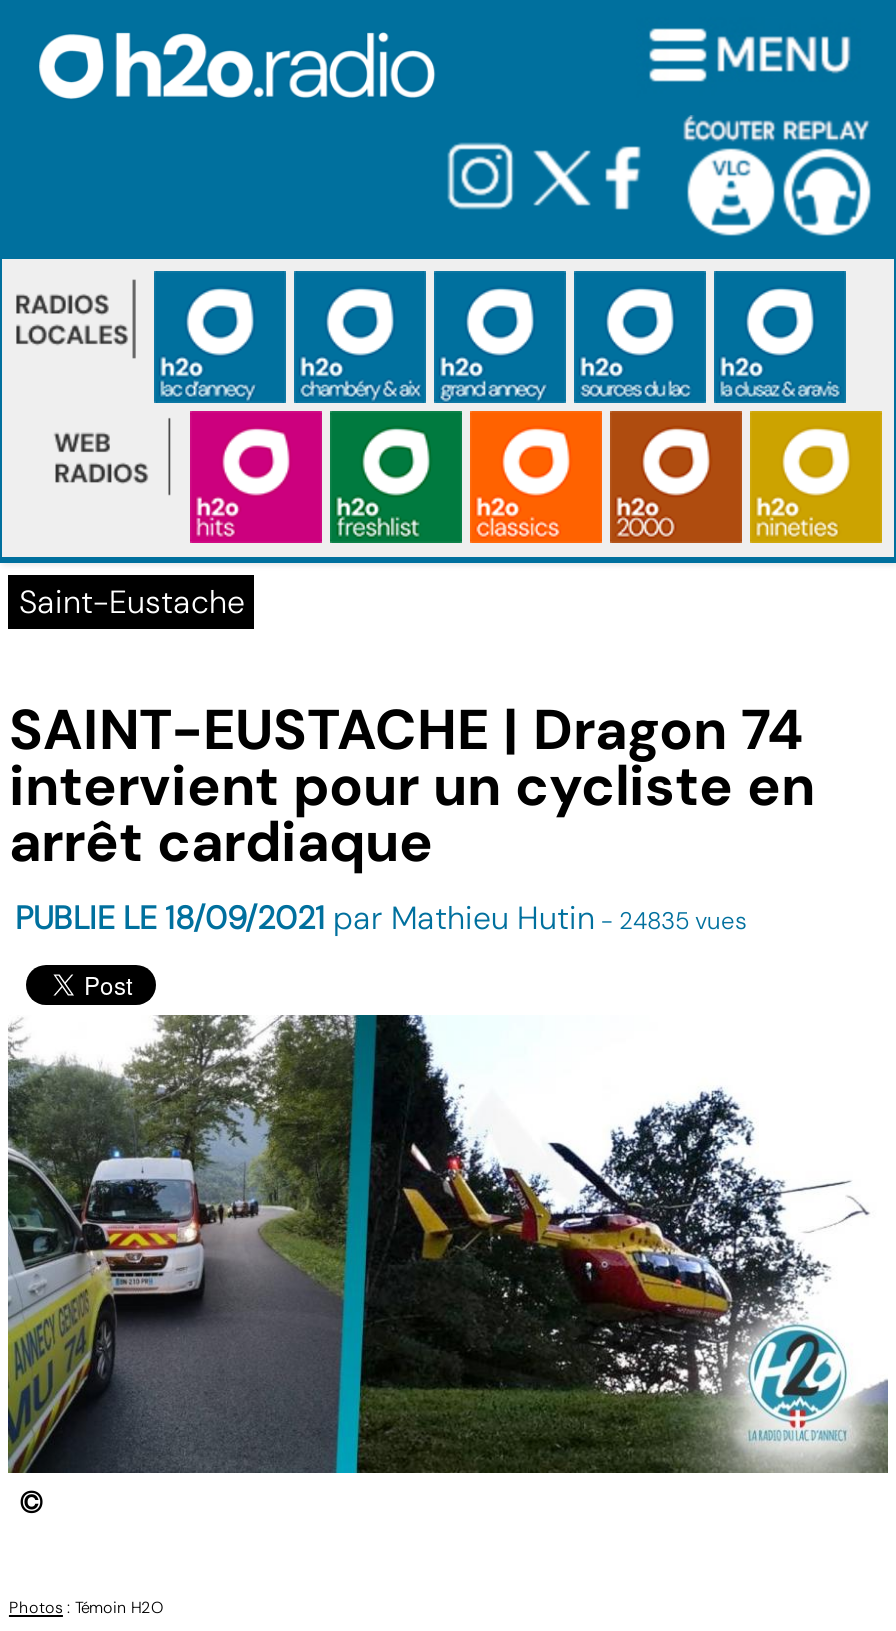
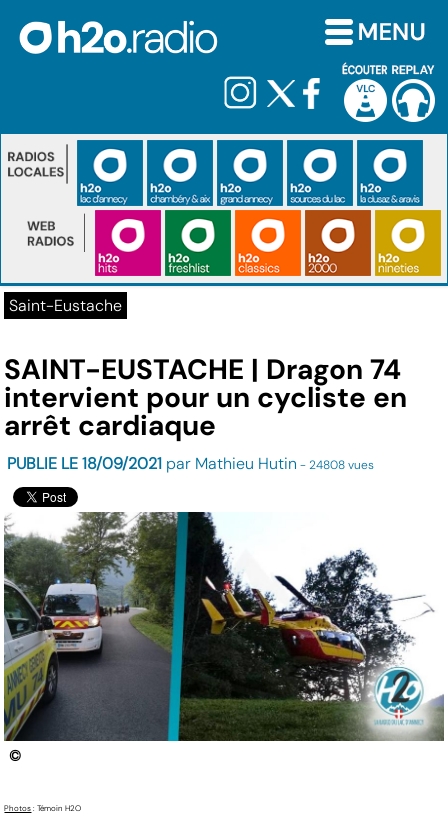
[15,897,747,939] PUBLIE LE 18/09/2021 par Mathieu Hutin - 24835 vues -> [7,453,374,474] PUBLIE LE 18/09/2021 par Mathieu Hutin - 24808 vues

